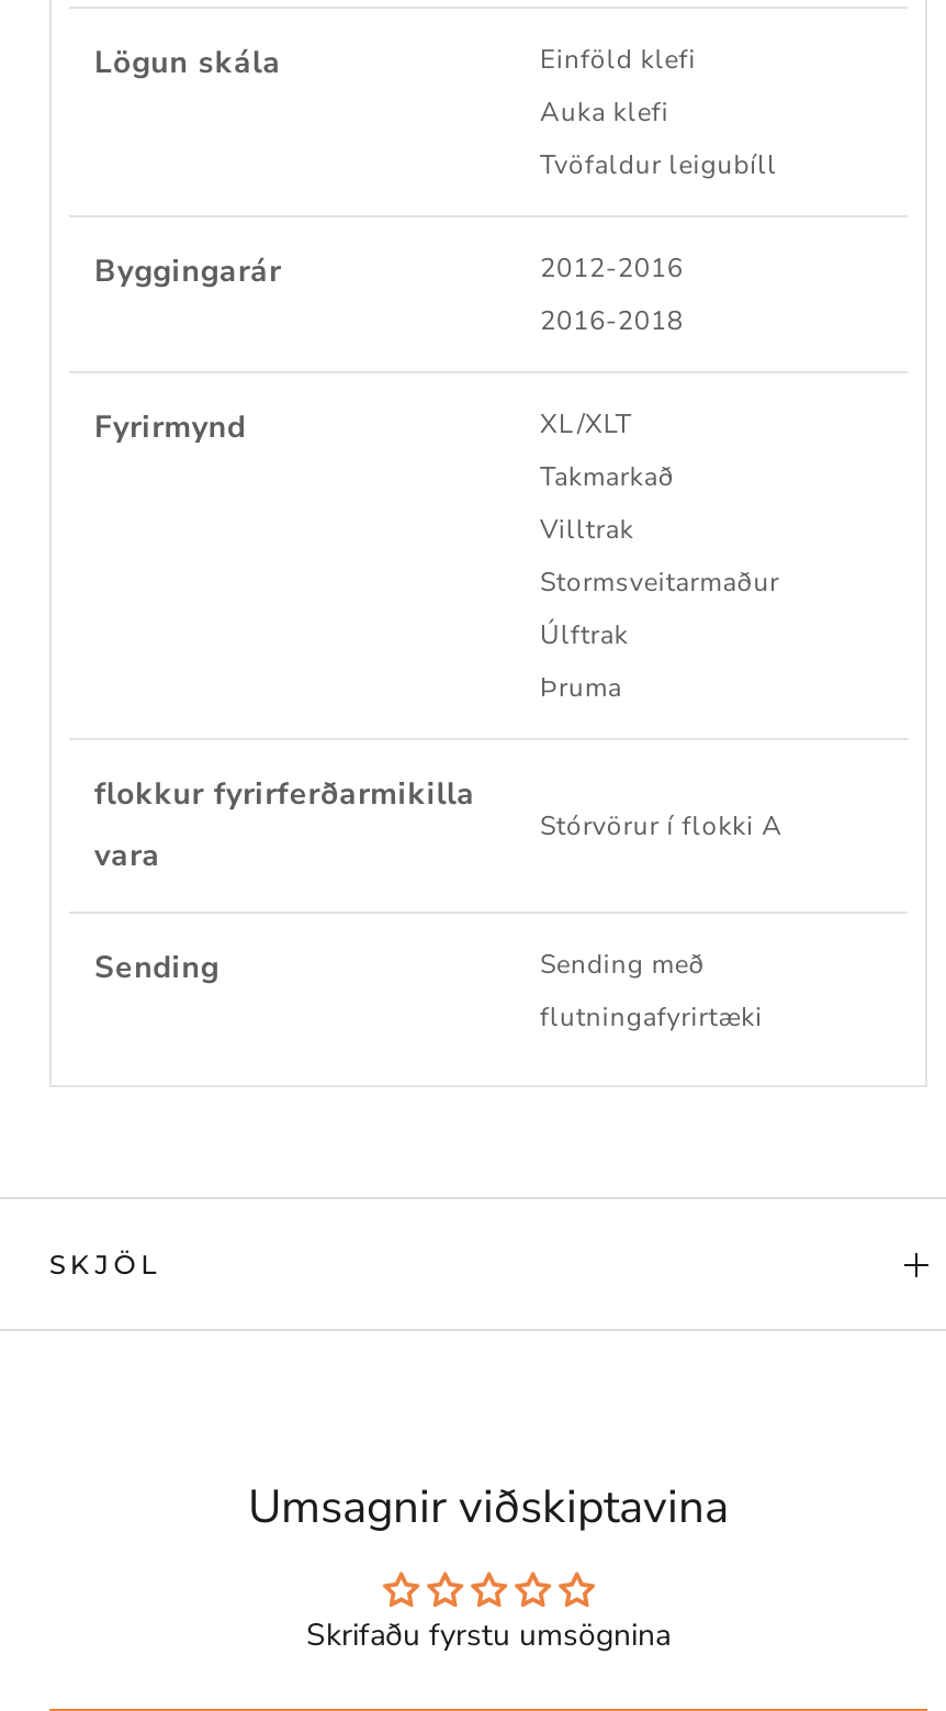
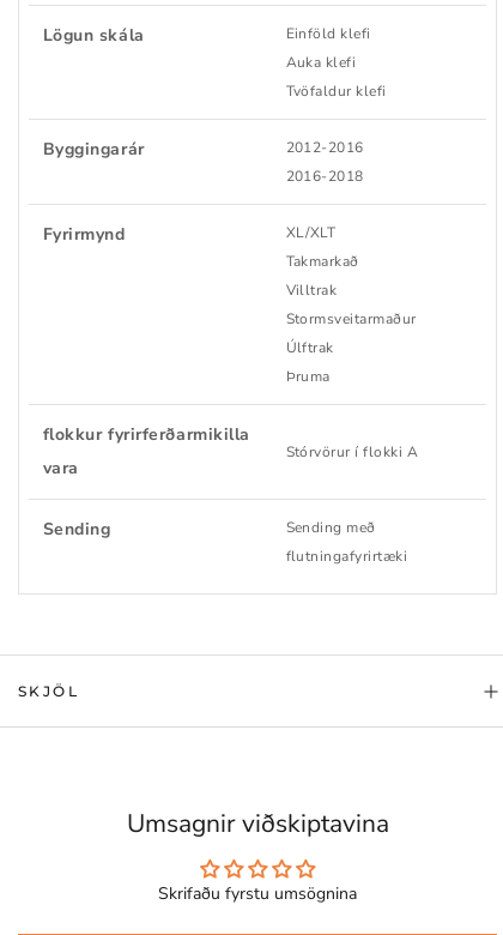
[540,147,777,182] Tvöfaldur leigubíll -> [286,82,386,101] Tvöfaldur klefi

